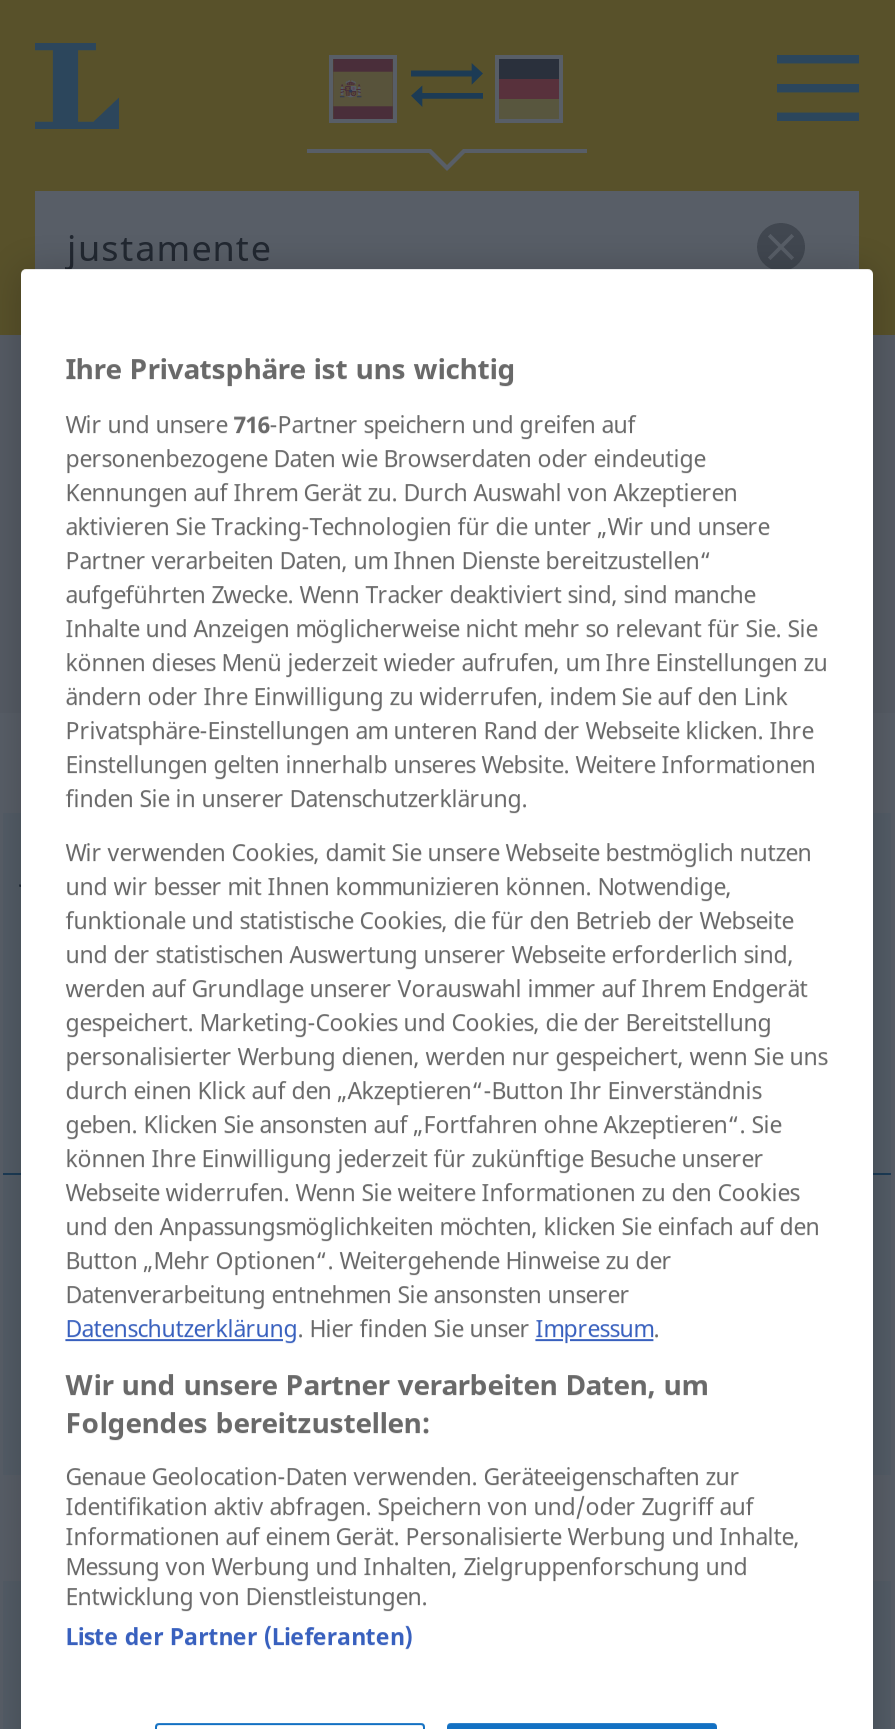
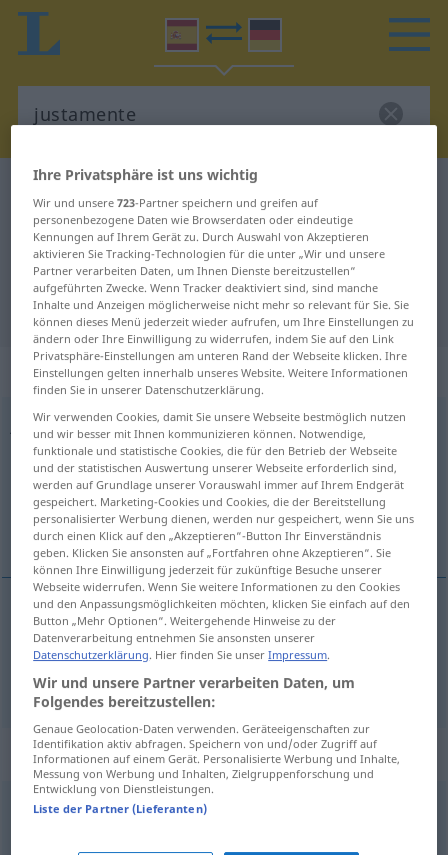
[65,408,635,438] Wir und unsere 716-Partner speichern und greifen auf -> [33,195,318,210] Wir und unsere 723-Partner speichern und greifen auf

